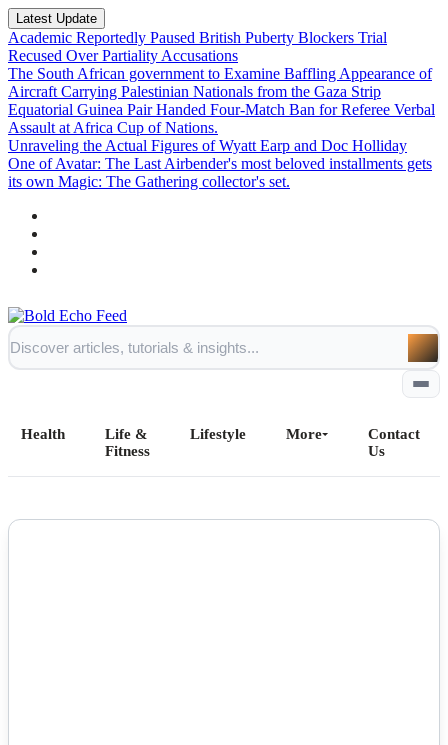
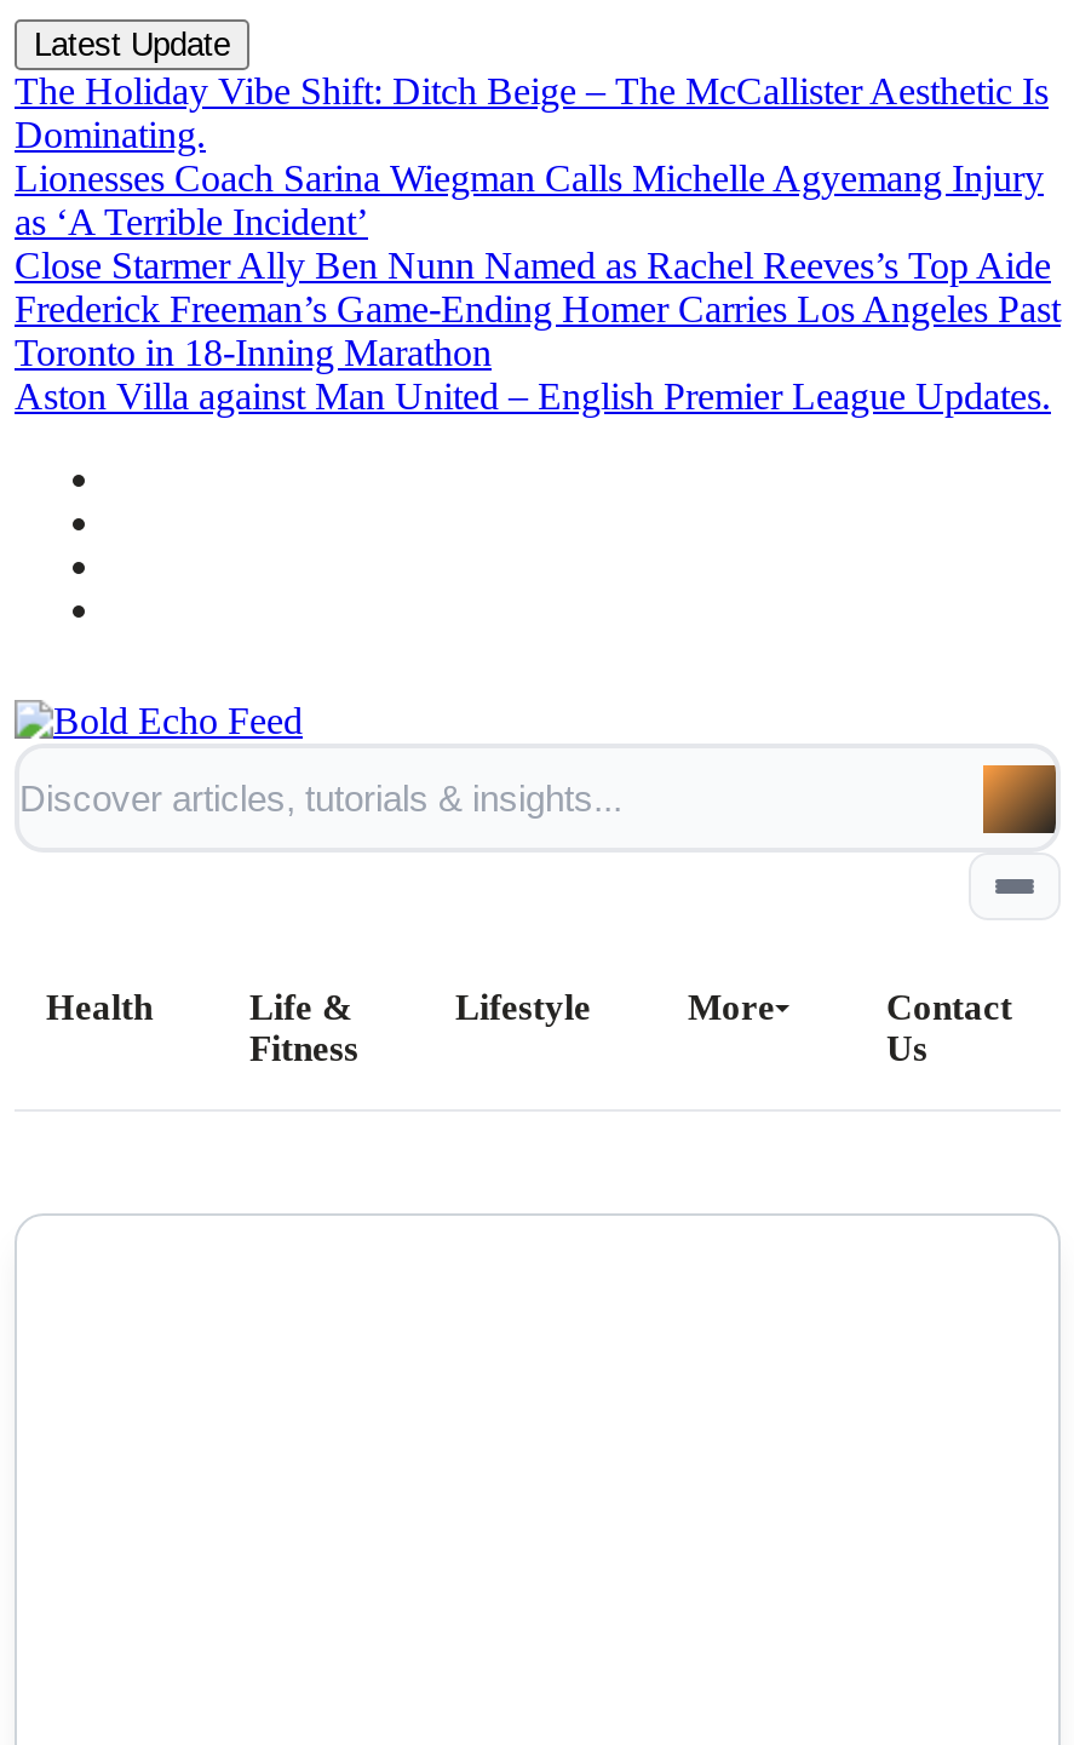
[8,29,435,190] Academic Reportedly Paused British Puberty Blockers Trial | Recused Over Partiality Accusations | The South African government to Examine Baffling Appearance of | Aircraft Carrying Palestinian Nationals from the Gaza Strip | Equatorial Guinea Pair Handed Four-Match Ban for Referee Verbal | Assault at Africa Cup of Nations. | Unraveling the Actual Figures of Wyatt Earp and Doc Holliday | One of Avatar: The Last Airbender's most beloved installments gets | its own Magic: The Gathering collector's set. -> [15,70,1061,417] The Holiday Vibe Shift: Ditch Beige – The McCallister Aesthetic Is | Dominating. | Lionesses Coach Sarina Wiegman Calls Michelle Agyemang Injury | as ‘A Terrible Incident’ | Close Starmer Ally Ben Nunn Named as Rachel Reeves’s Top Aide | Frederick Freeman’s Game-Ending Homer Carries Los Angeles Past | Toronto in 18-Inning Marathon | Aston Villa against Man United – English Premier League Updates.

